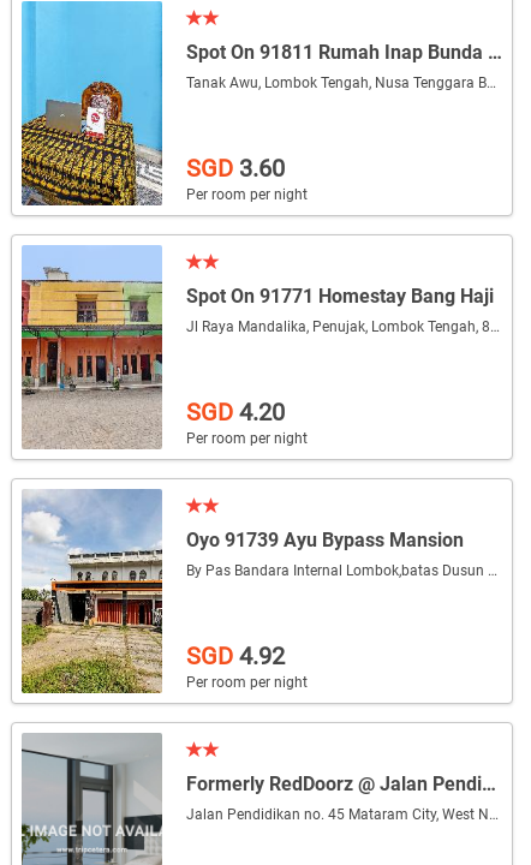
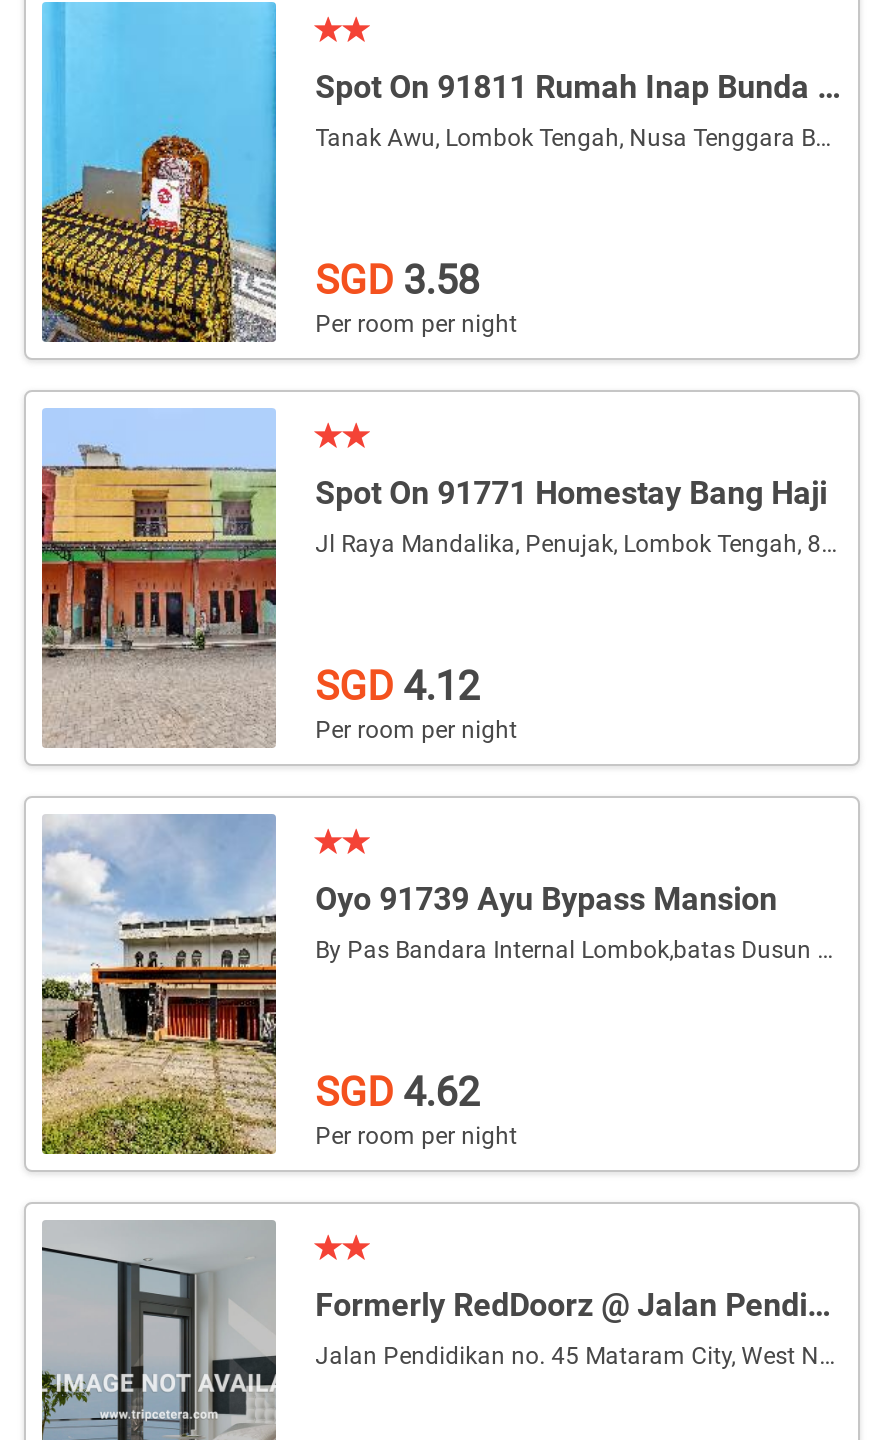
[186,154,284,183] SGD 3.60 -> [315,256,479,304] SGD 3.58
[186,398,284,426] SGD 4.20 -> [315,662,479,710] SGD 4.12
[186,642,284,670] SGD 4.92 -> [315,1068,479,1116] SGD 4.62

